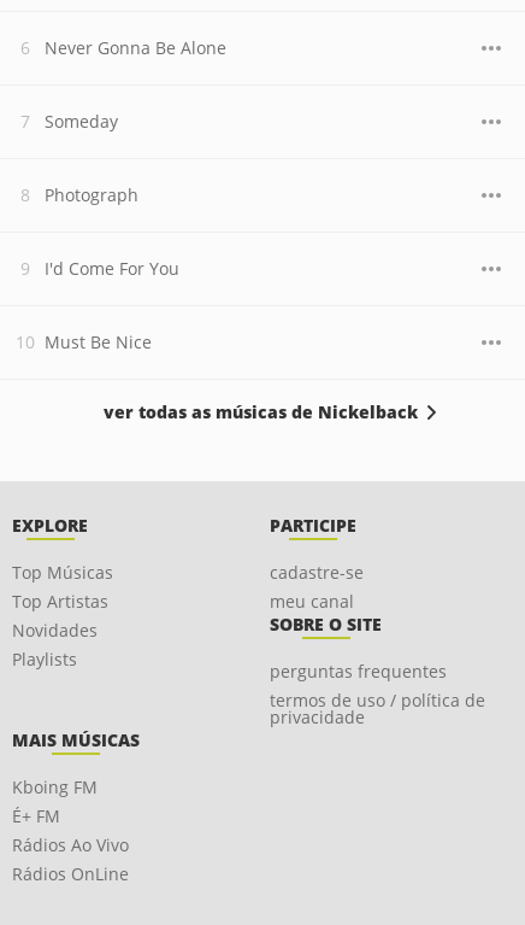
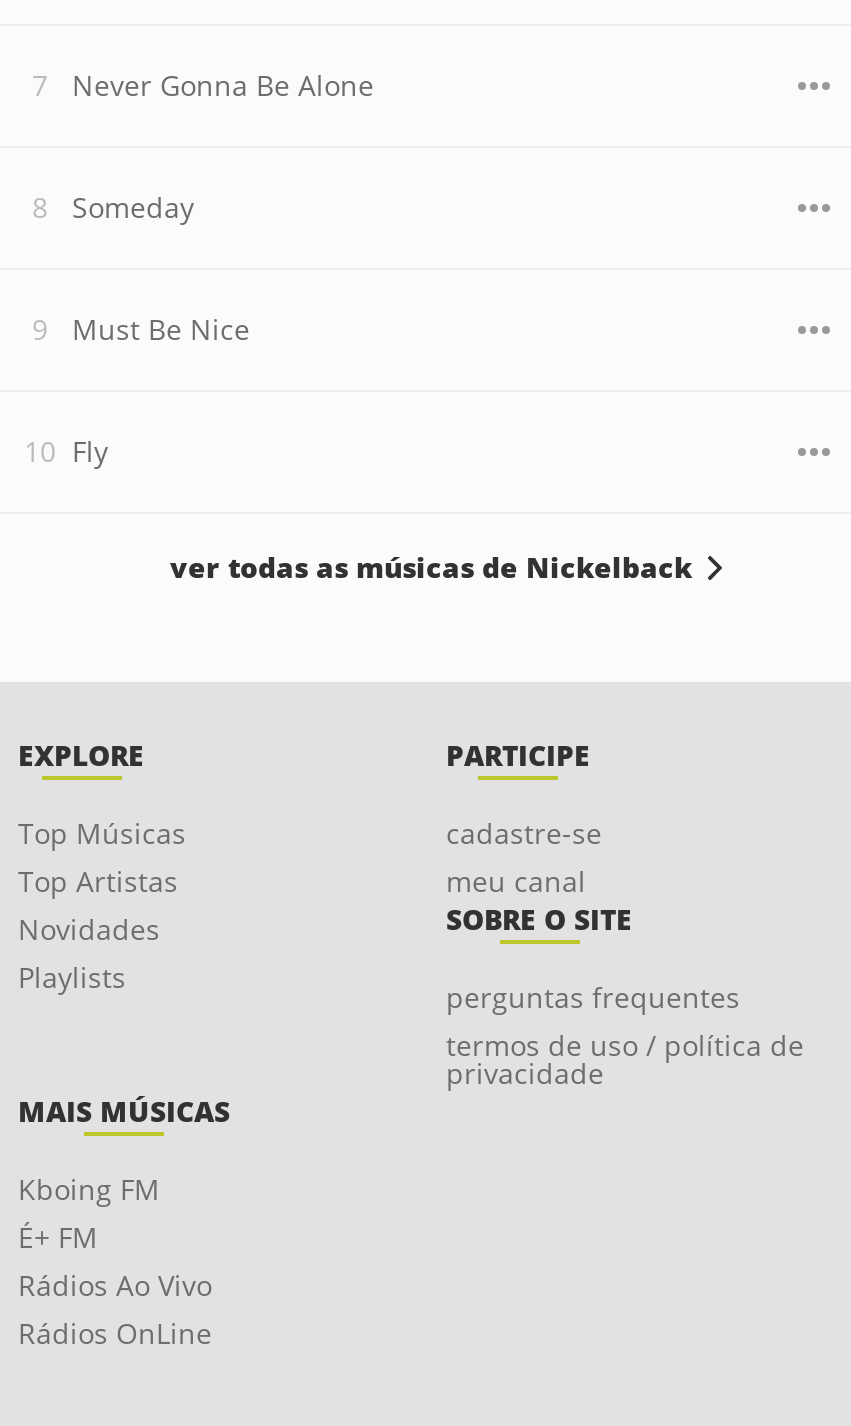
[45,183,179,280] Photograph | I'd Come For You -> none
moved [45,330,152,353] -> [72,310,250,348]: Must Be Nice
none -> [72,432,108,470] Fly

